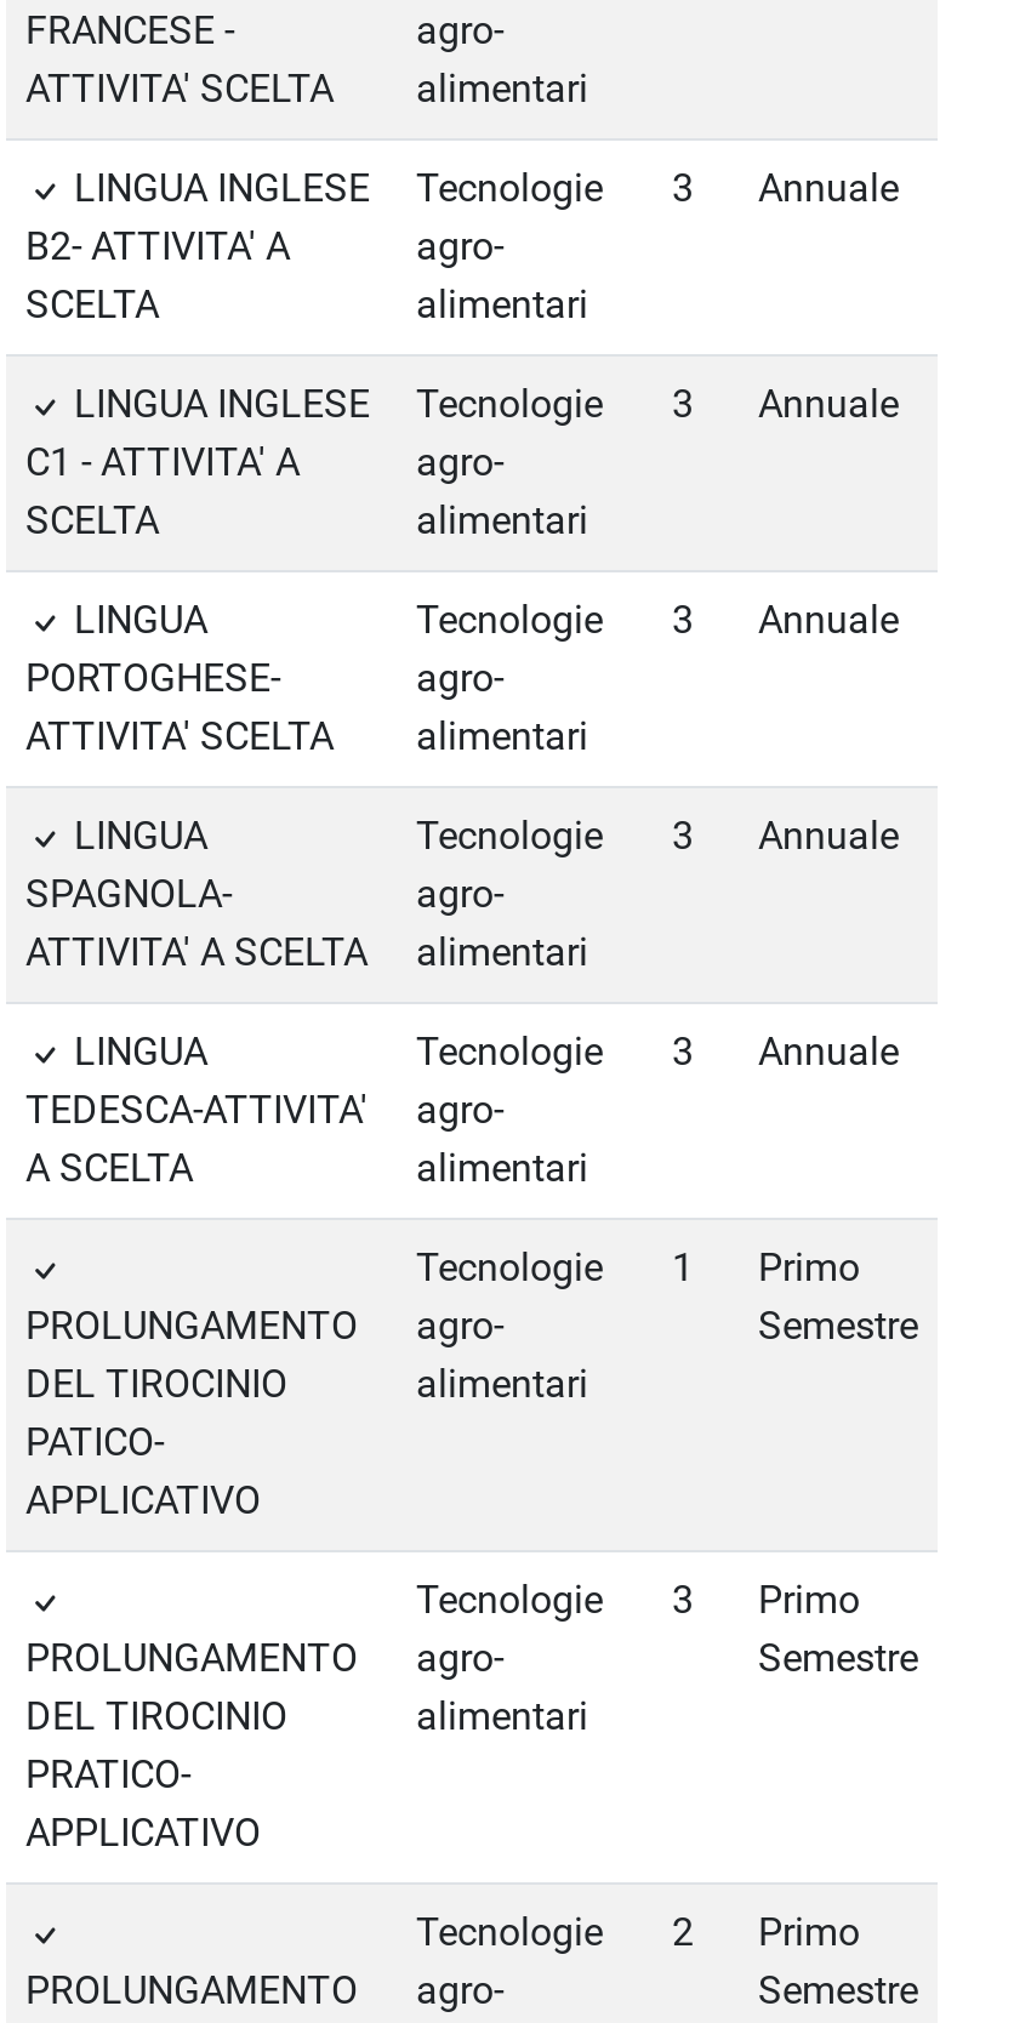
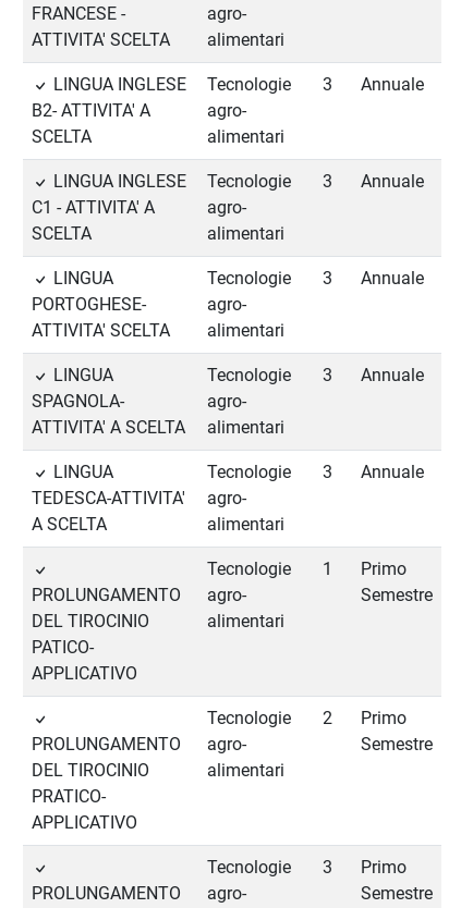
[416,1578,860,1624] Tecnologie 3 Primo -> [207,708,407,729] Tecnologie 2 Primo
[416,1910,860,1956] Tecnologie 2 Primo -> [207,857,407,878] Tecnologie 3 Primo

